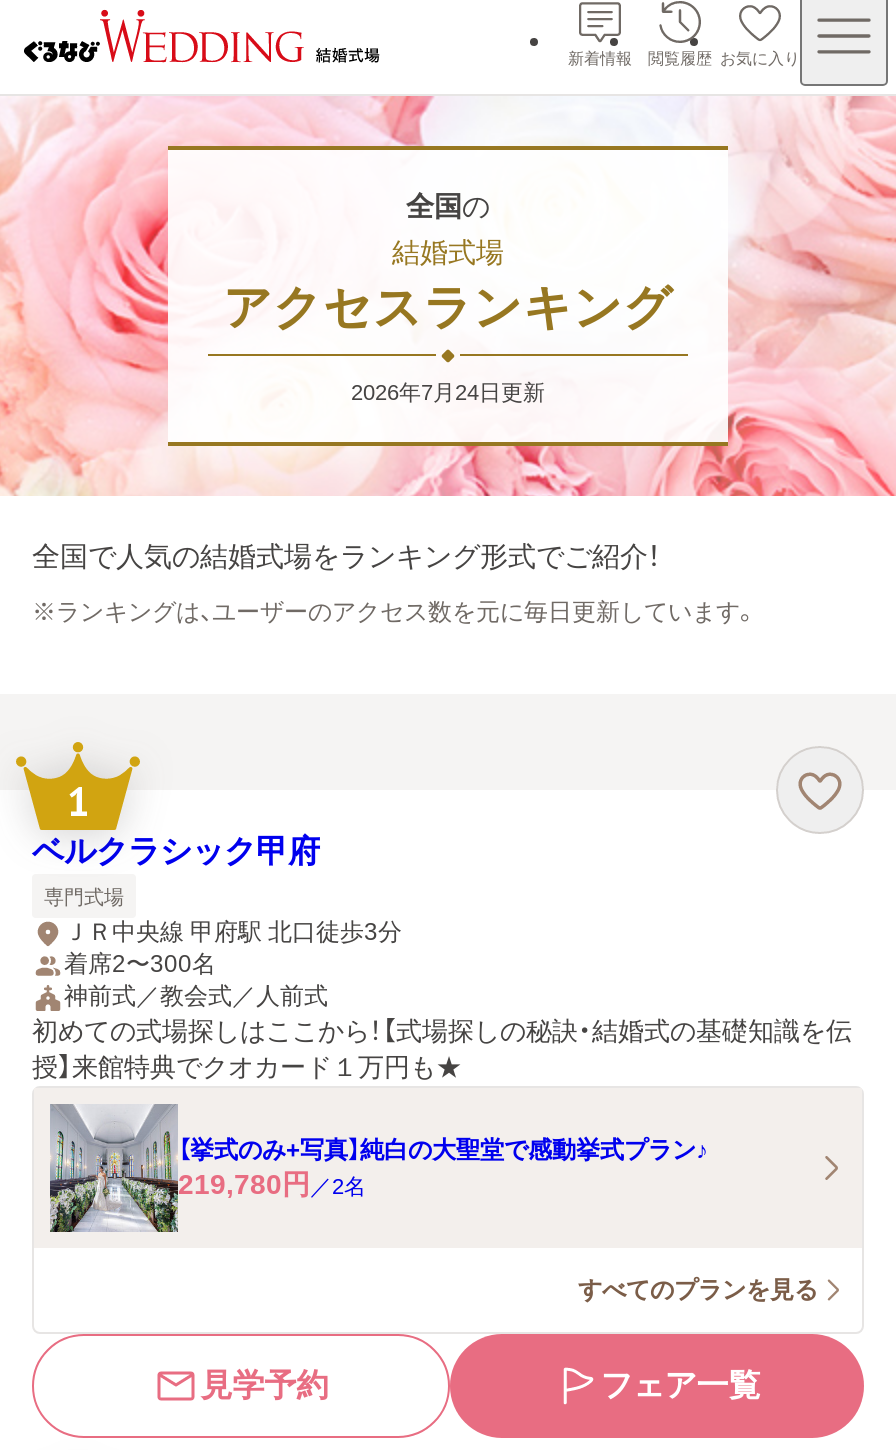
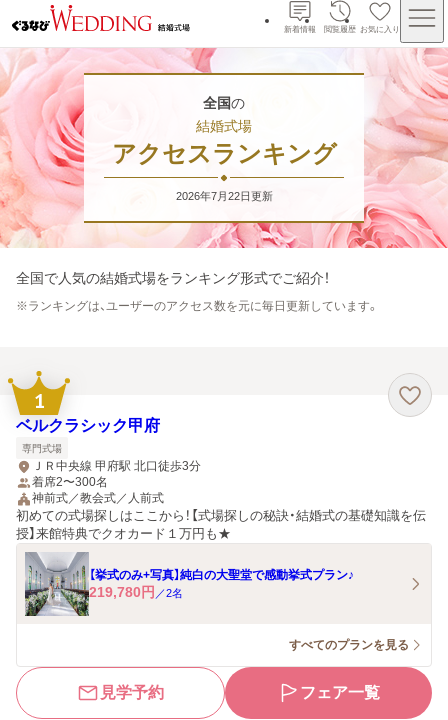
[351,379,545,403] 2026年7月24日更新 -> [175,189,272,201] 2026年7月22日更新

